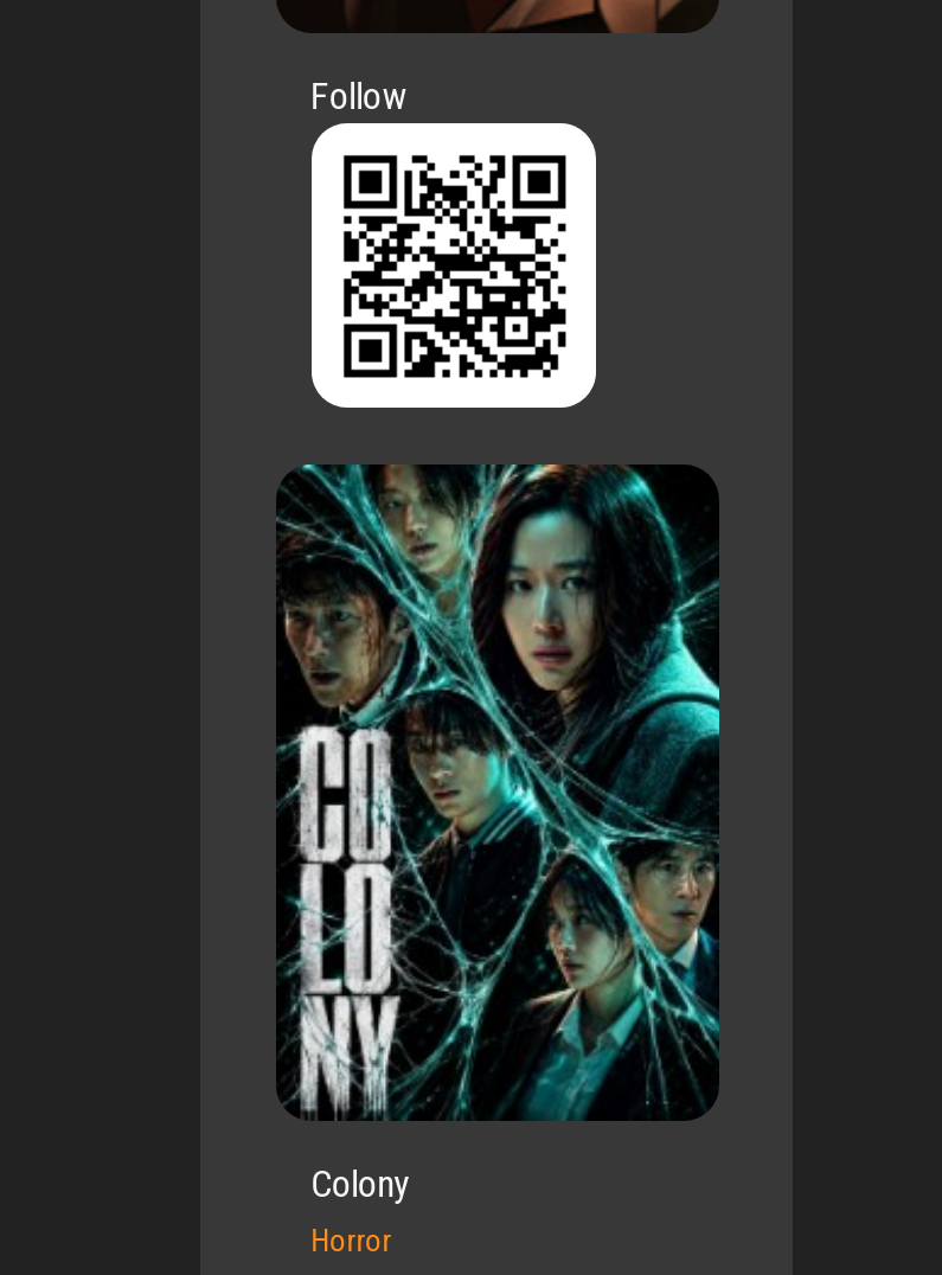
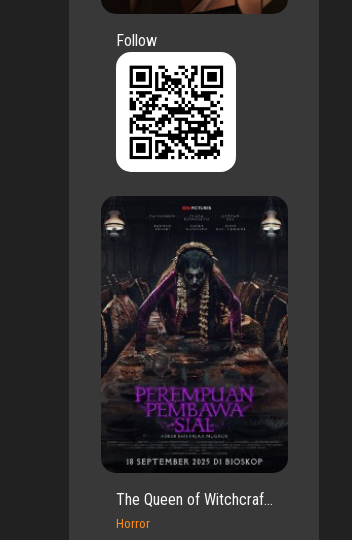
[276,462,722,1206] [image] | Colony -> [101,196,288,509] [image] | The Queen of Witchcraf...

